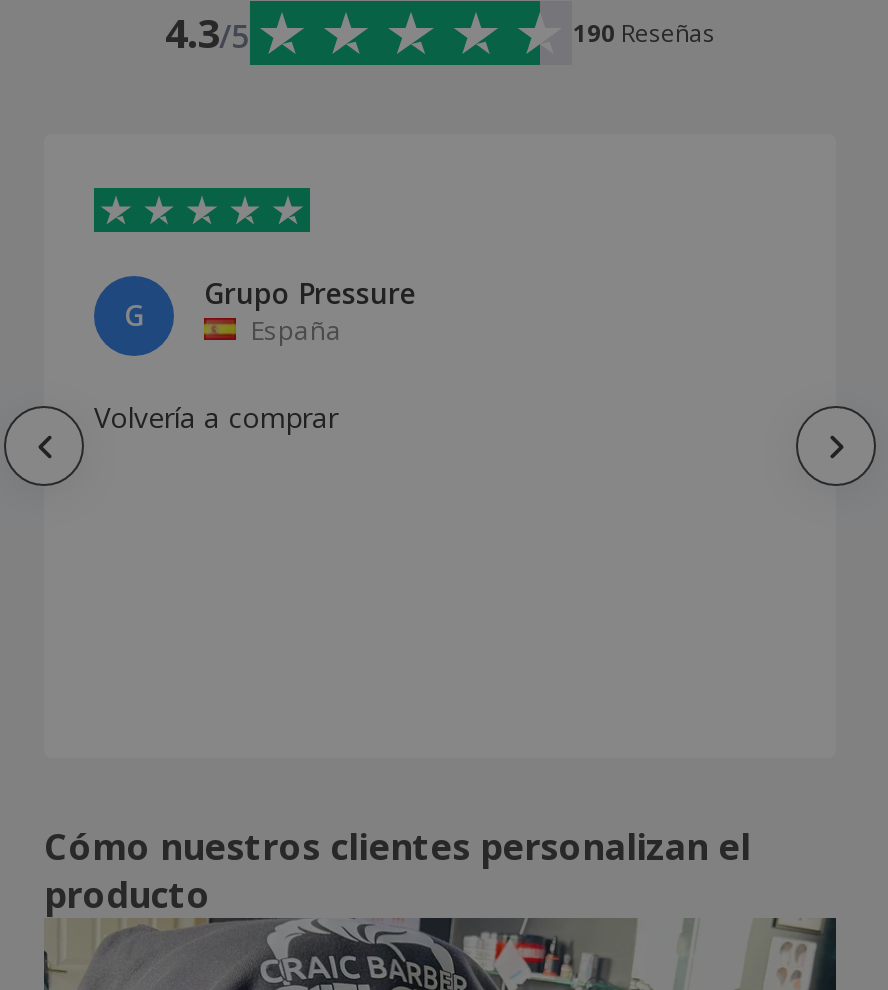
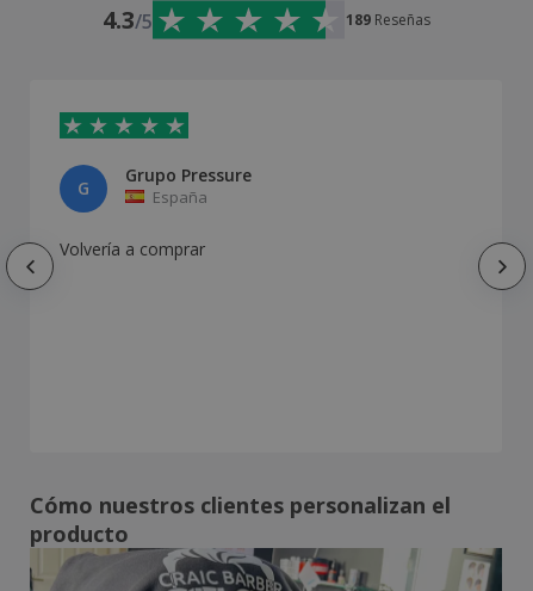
[573,16,715,50] 190 Reseñas -> [345,10,430,30] 189 Reseñas

